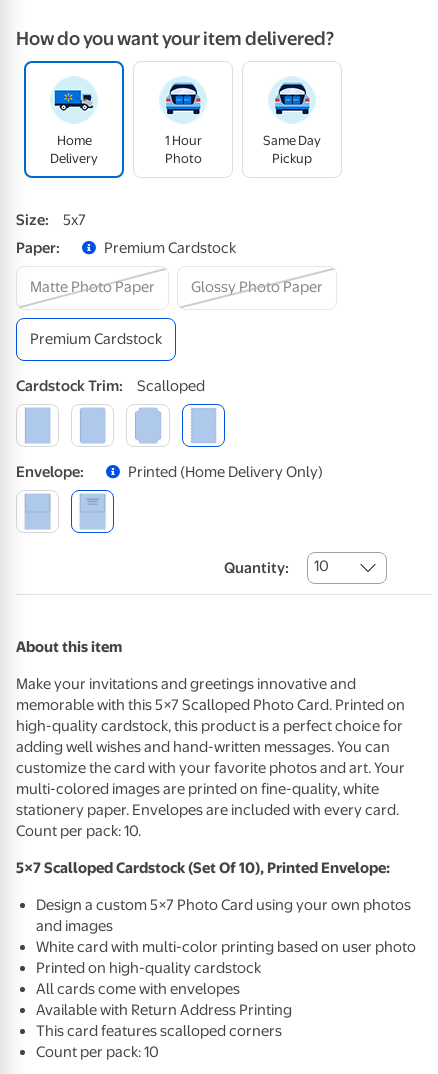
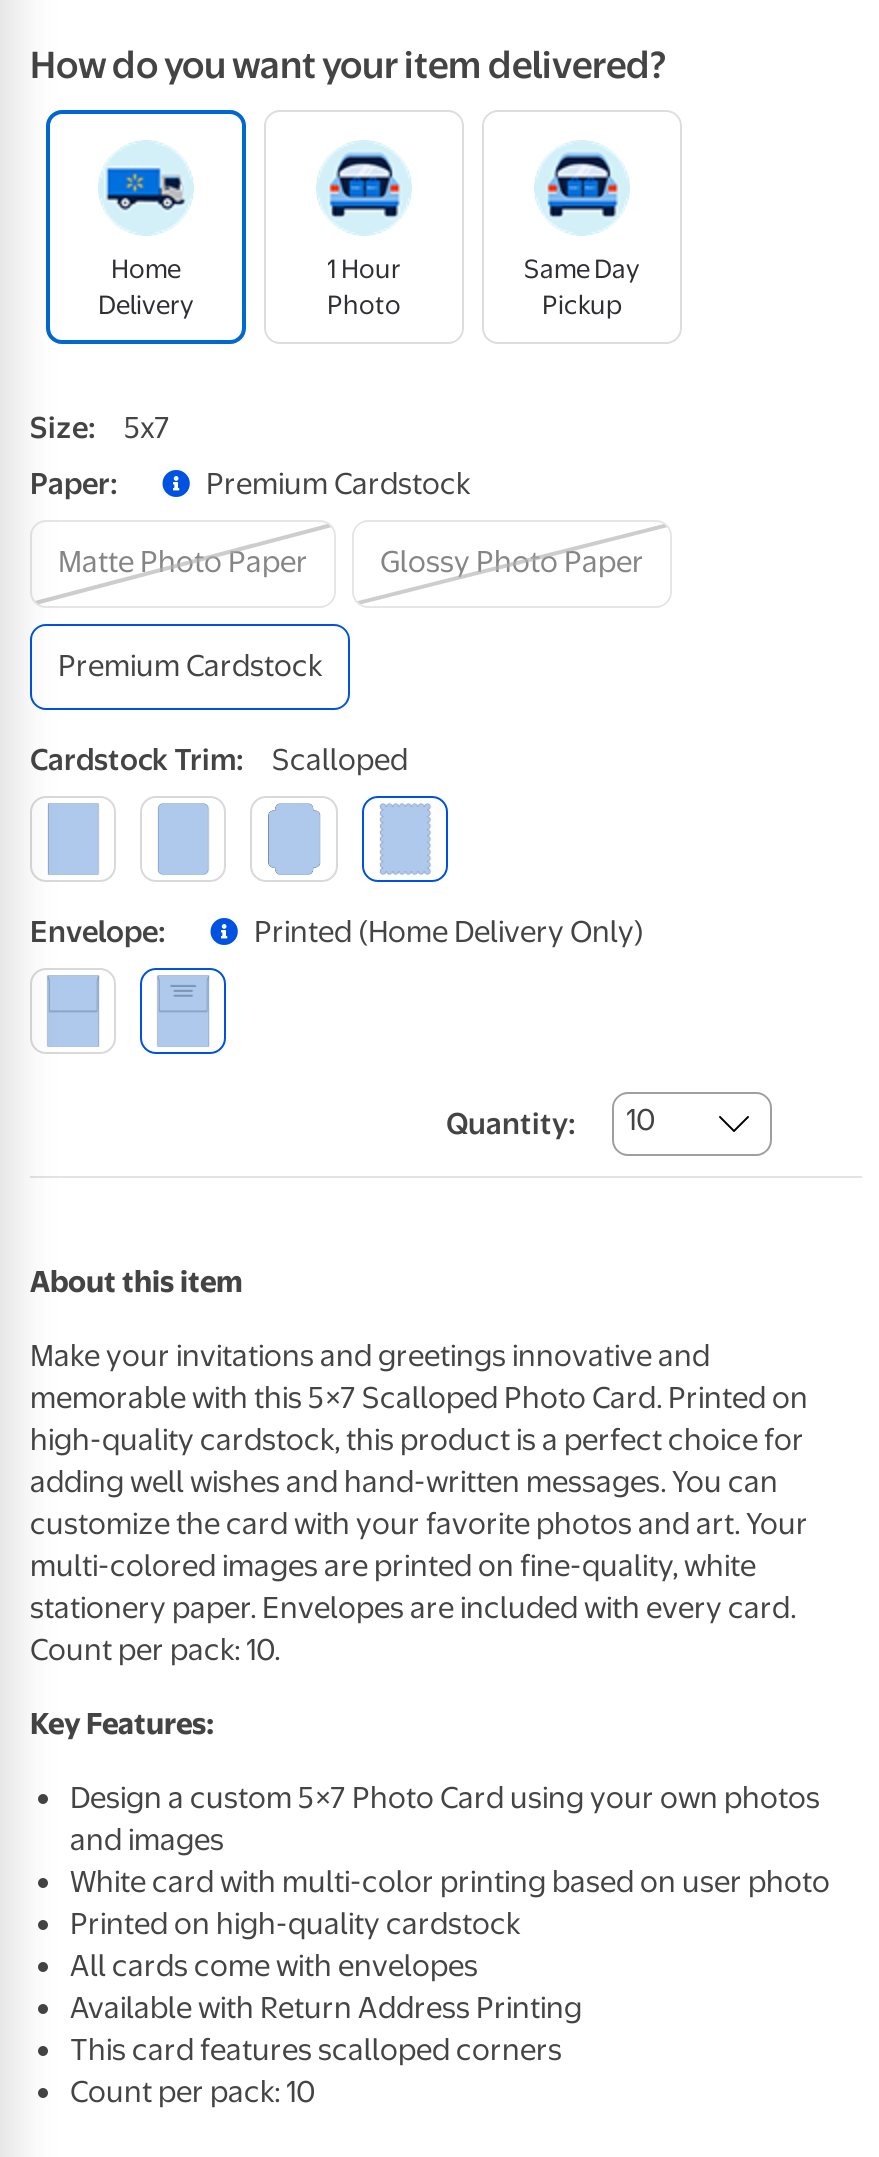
[16,859,390,877] 5×7 Scalloped Cardstock (Set Of 10), Printed Envelope: -> [30,1706,214,1742] Key Features:

